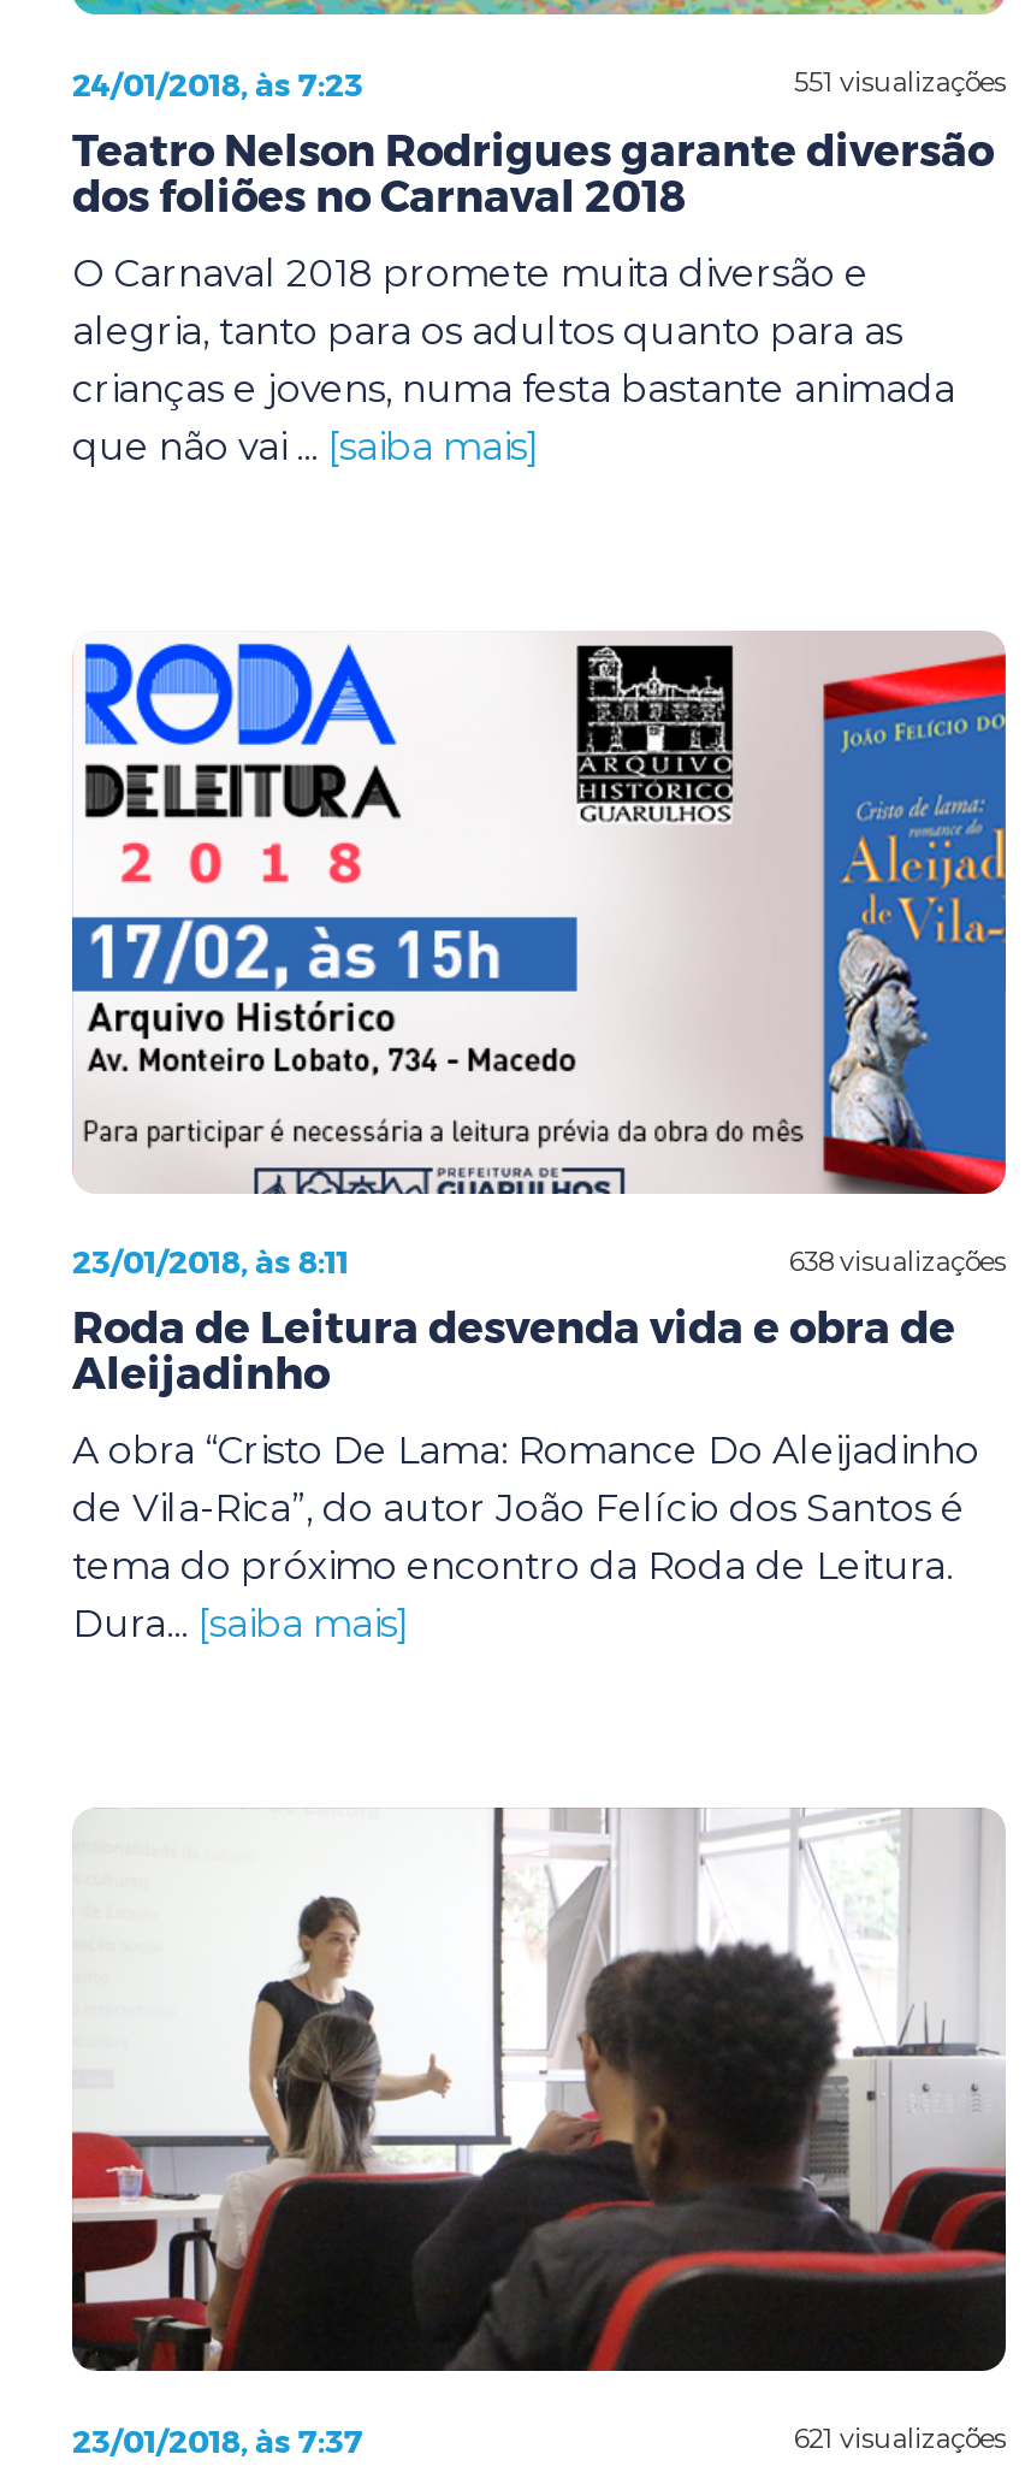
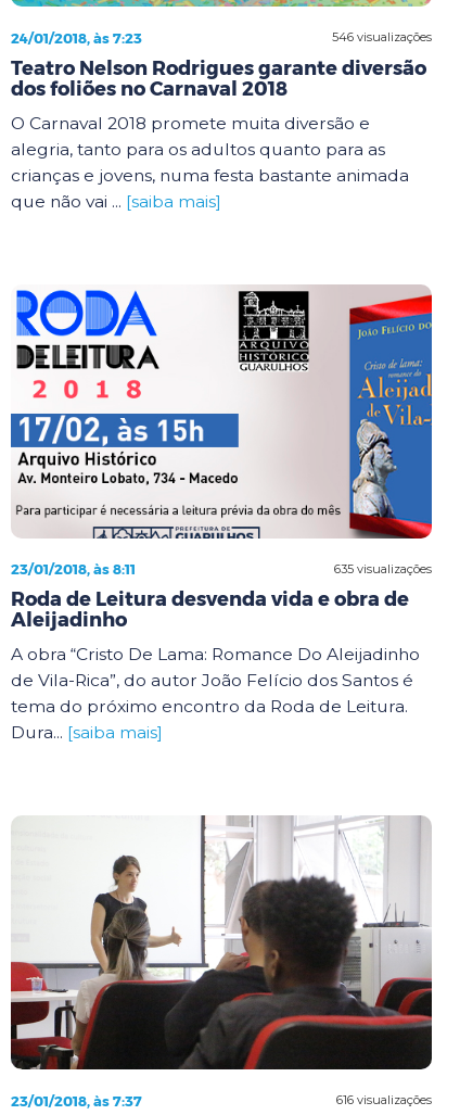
[794,65,1006,99] 551 visualizações -> [332,29,432,45] 546 visualizações
[789,1243,1006,1277] 638 visualizações -> [334,561,432,576] 635 visualizações
[794,2421,1006,2455] 621 visualizações -> [336,1092,432,1107] 616 visualizações

